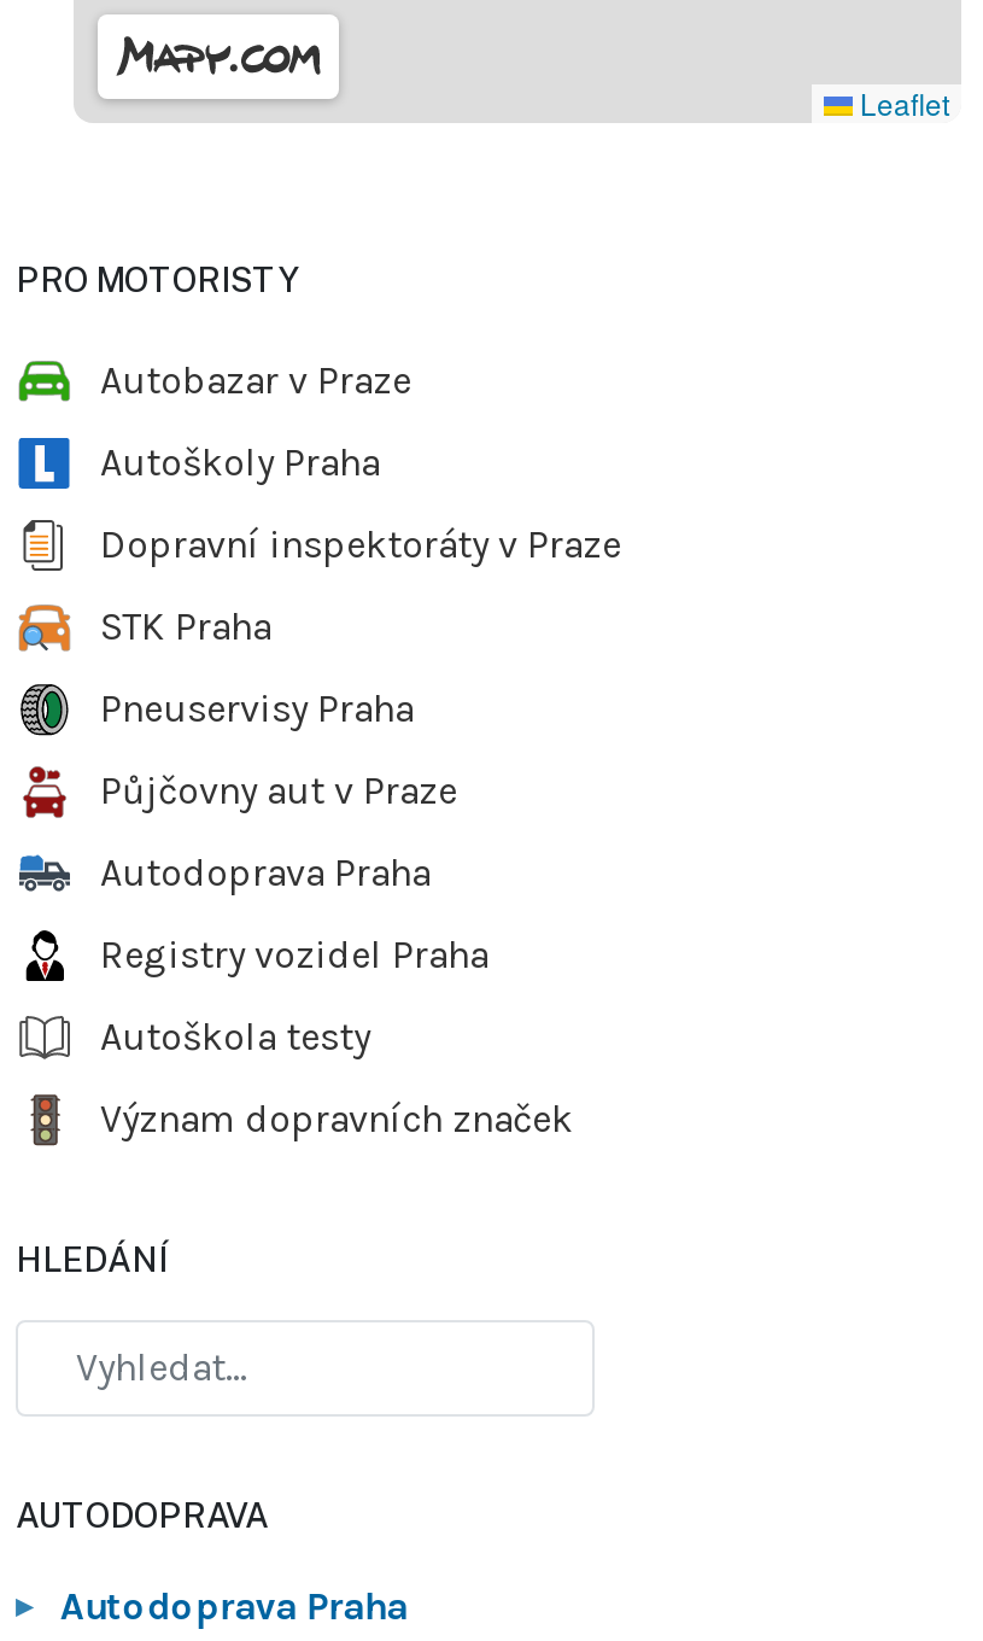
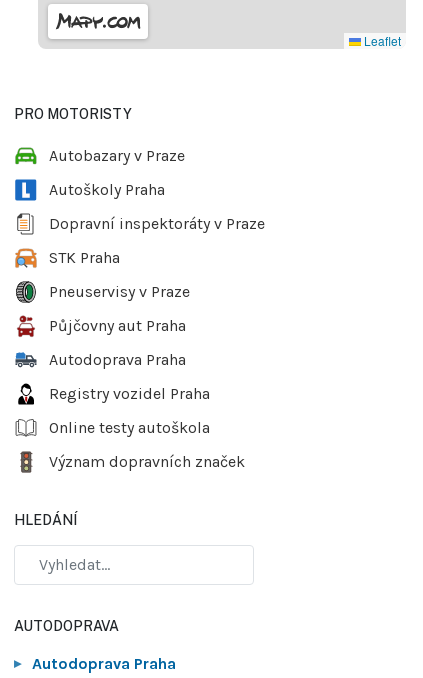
[100,357,411,403] Autobazar v Praze -> [49,146,185,165] Autobazary v Praze
[100,685,414,731] Pneuservisy Praha -> [49,282,190,301] Pneuservisy v Praze
[100,767,457,813] Půjčovny aut v Praze -> [49,316,186,335] Půjčovny aut Praha
[100,1013,370,1059] Autoškola testy -> [49,418,210,437] Online testy autoškola

